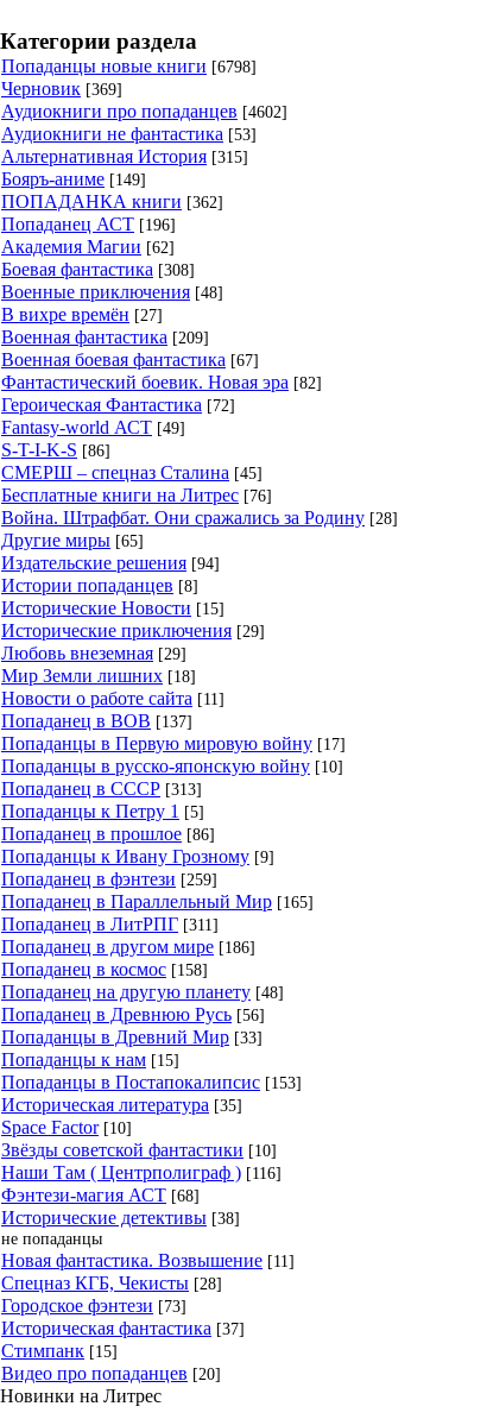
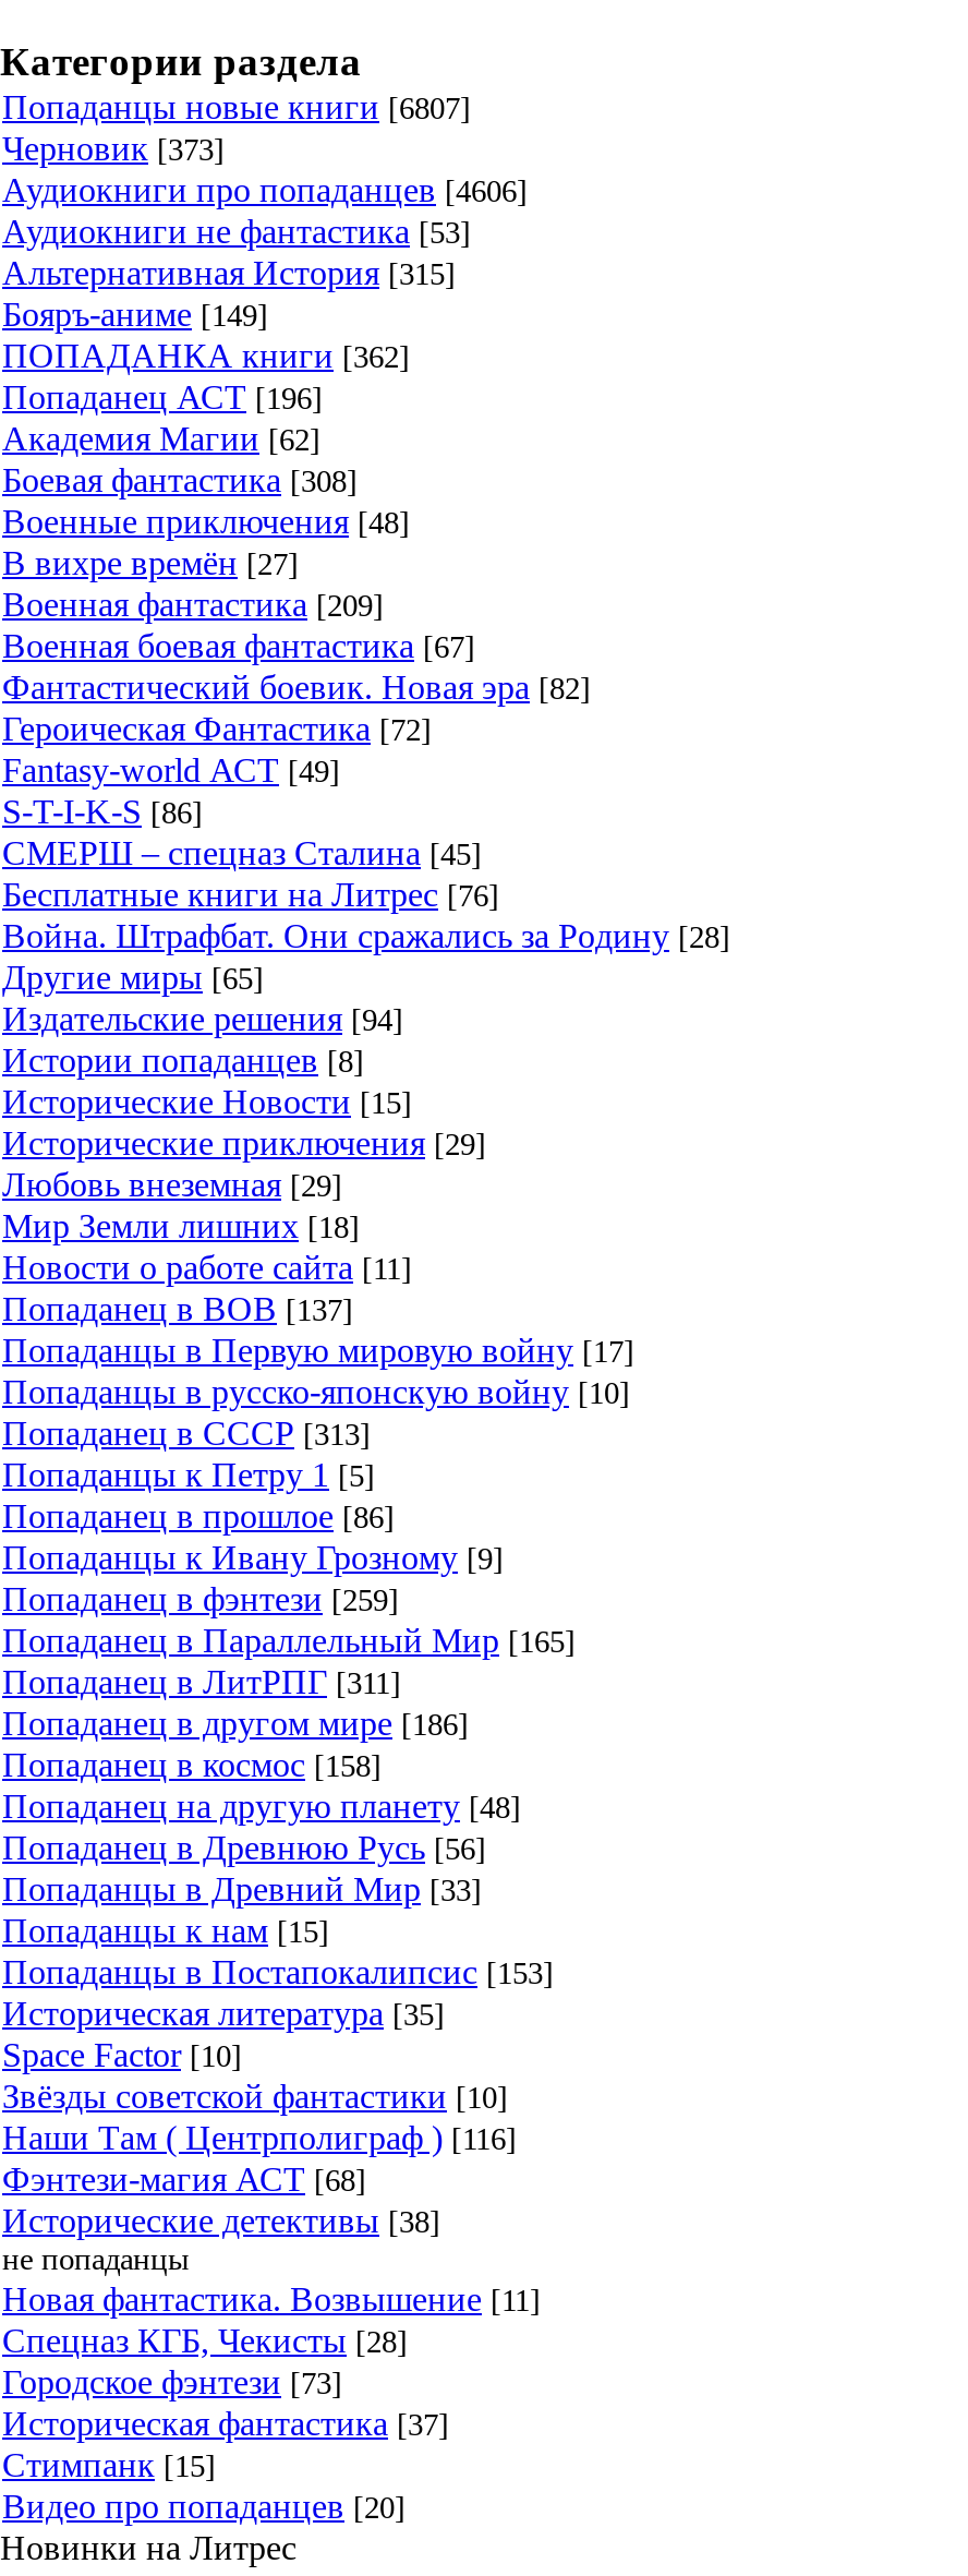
[1,56,257,76] Попаданцы новые книги [6798] -> [2,89,471,126] Попаданцы новые книги [6807]
[1,79,122,99] Черновик [369] -> [2,130,225,167] Черновик [373]
[1,101,287,121] Аудиокниги про попаданцев [4602] -> [2,172,528,209] Аудиокниги про попаданцев [4606]

